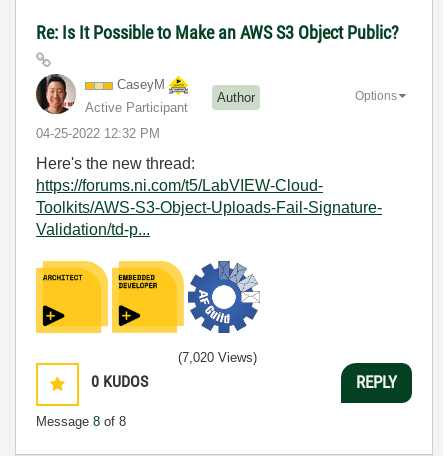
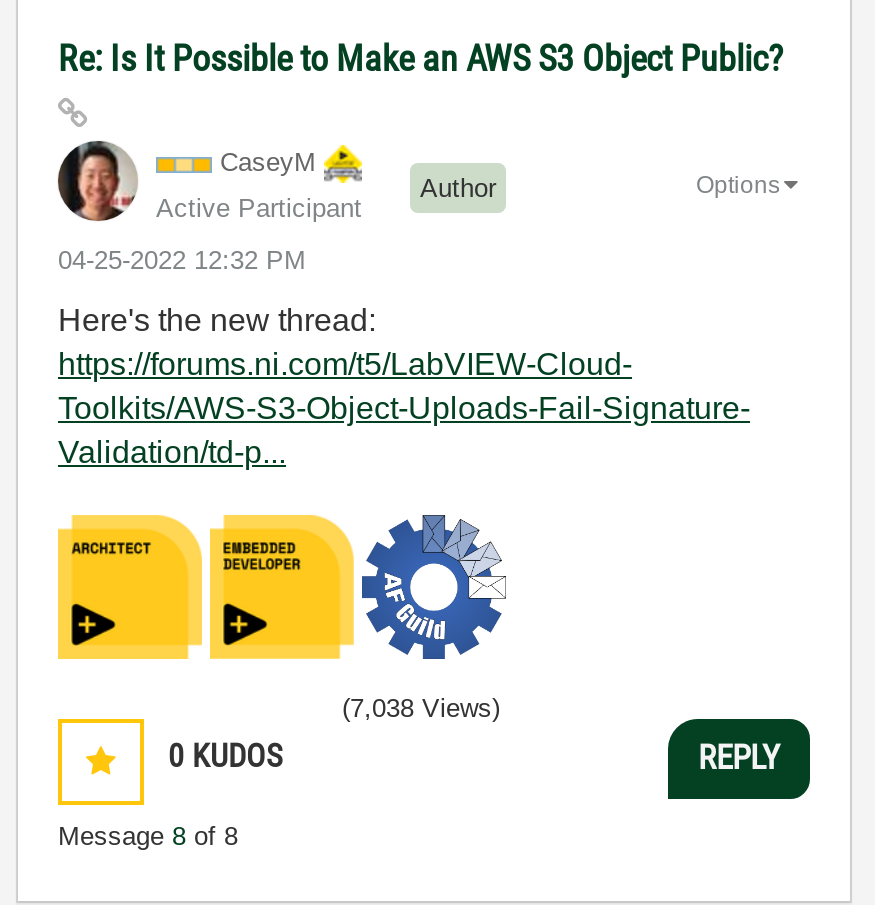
[178,350,257,365] (7,020 Views) -> [342,693,500,723] (7,038 Views)

